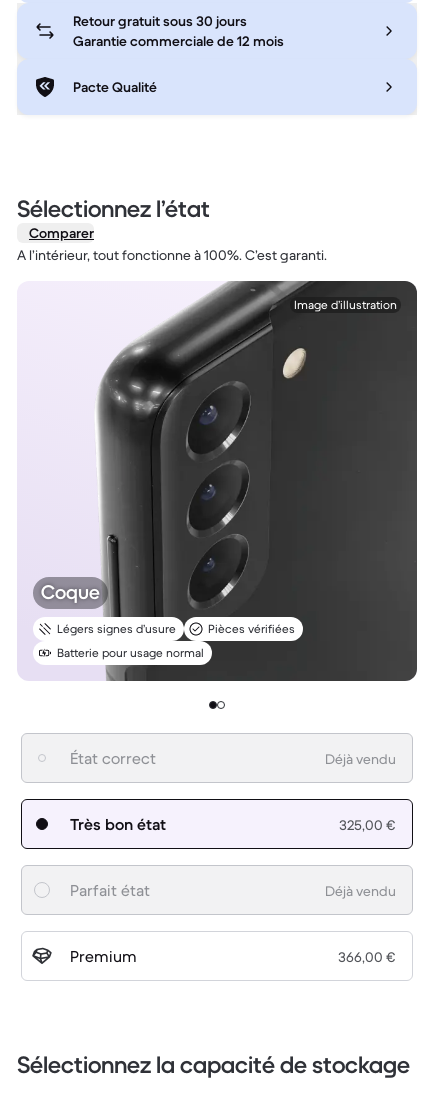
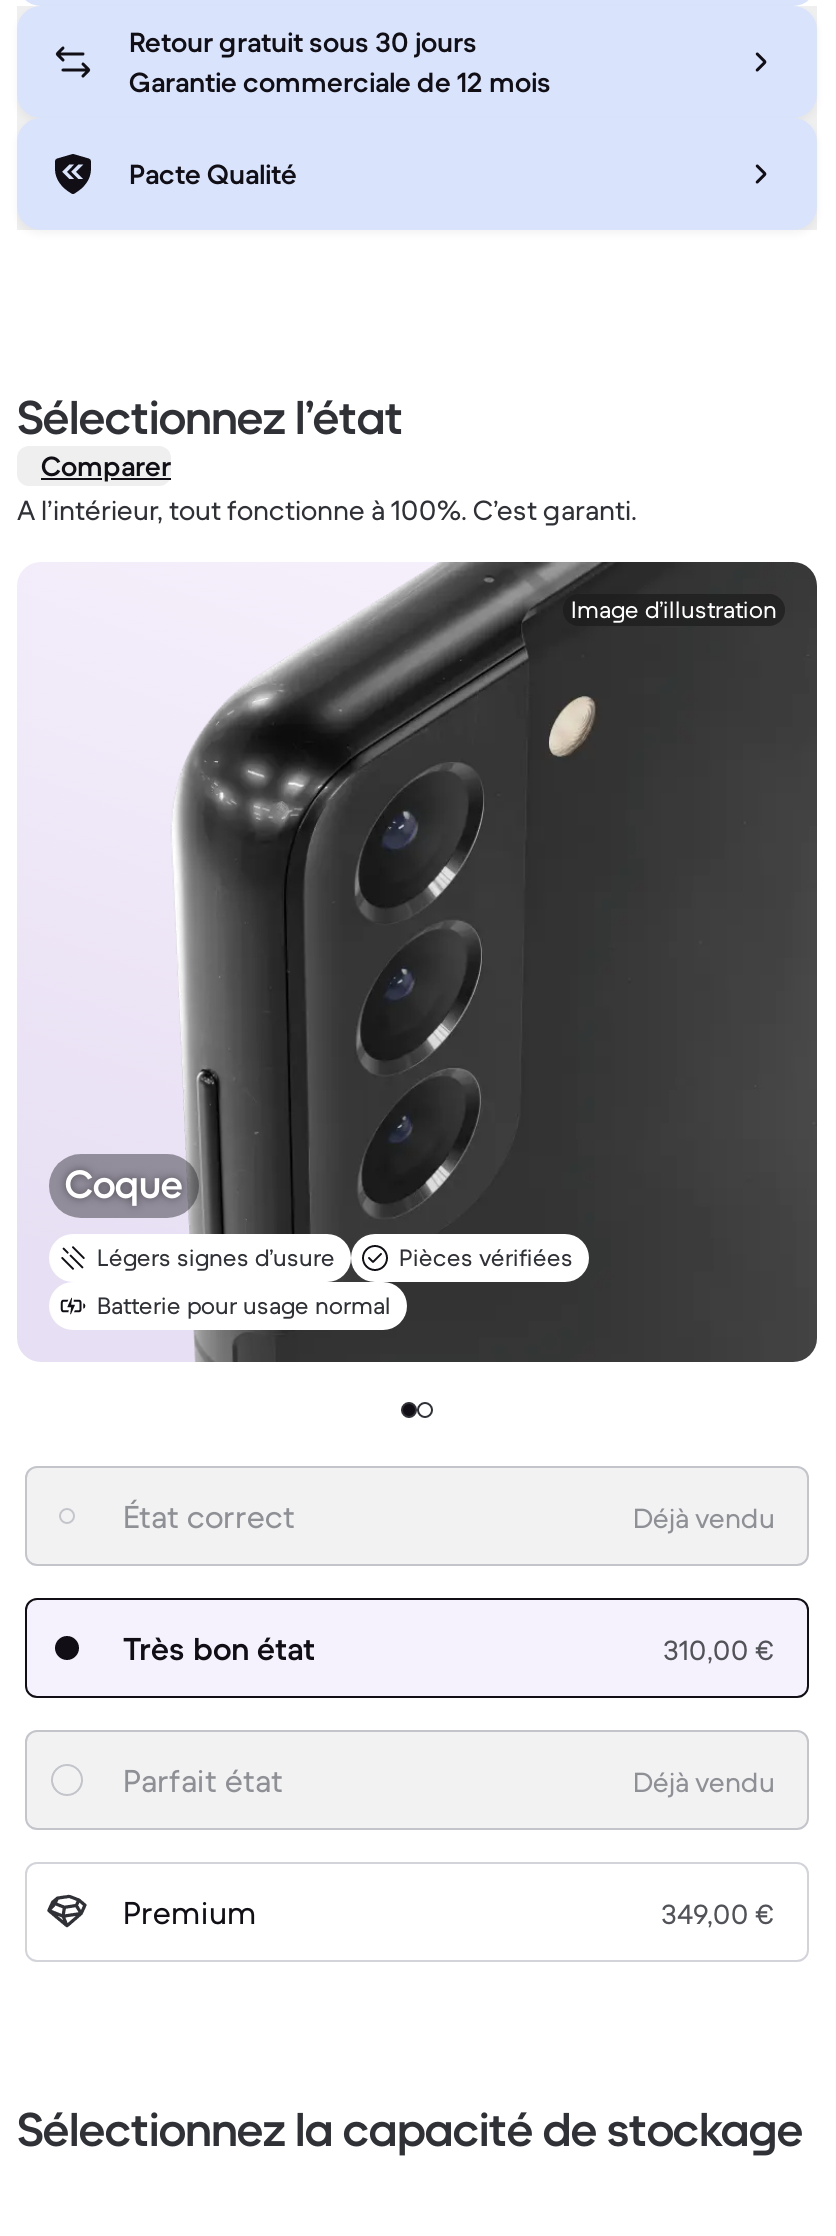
[339,816,396,834] 325,00 € -> [663,1633,775,1669] 310,00 €
[338,948,396,966] 366,00 € -> [661,1897,775,1933] 349,00 €

